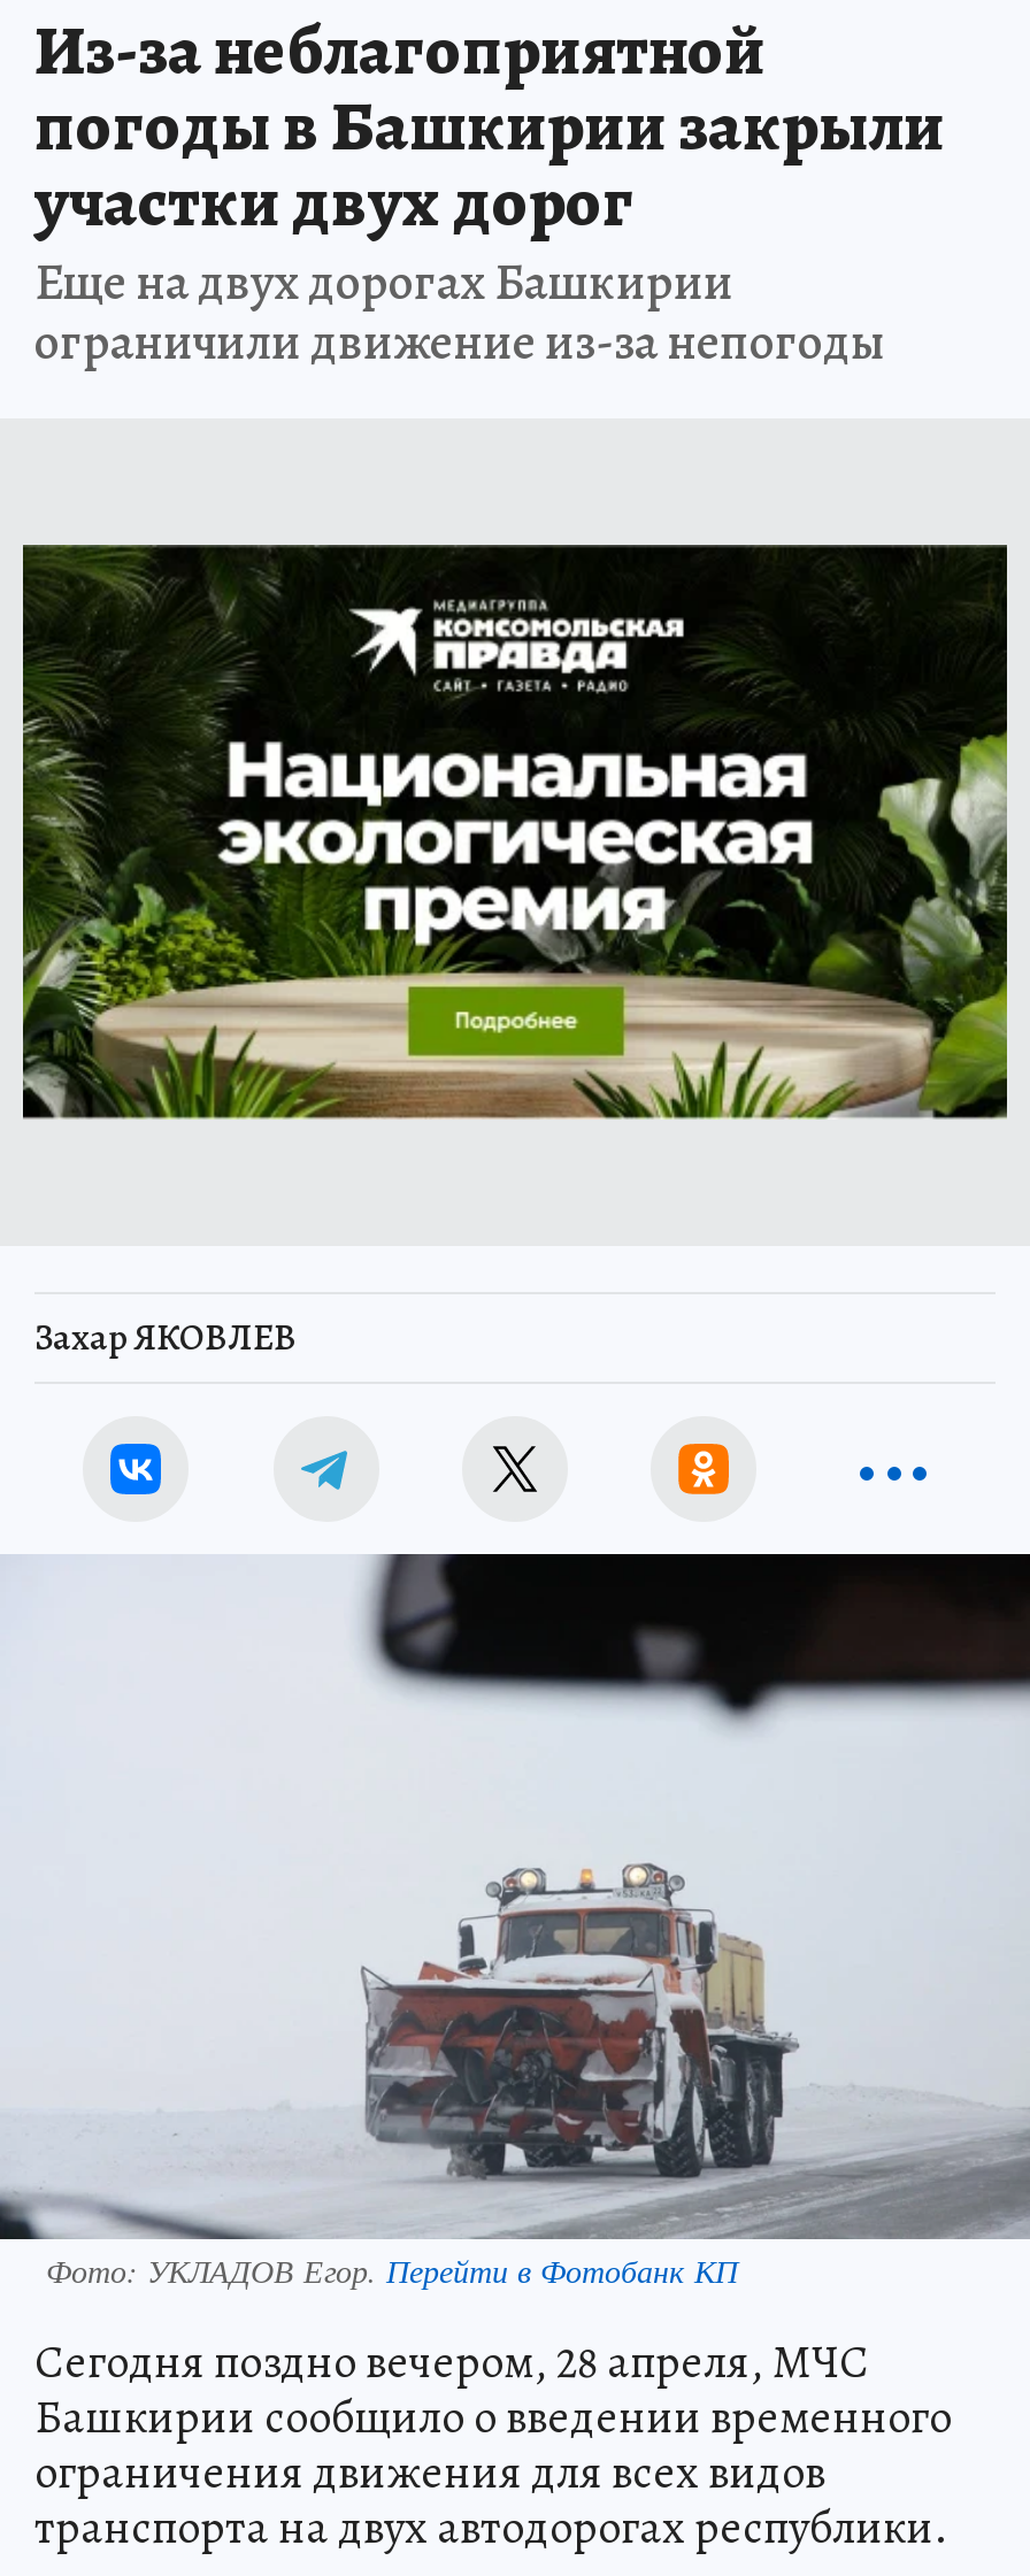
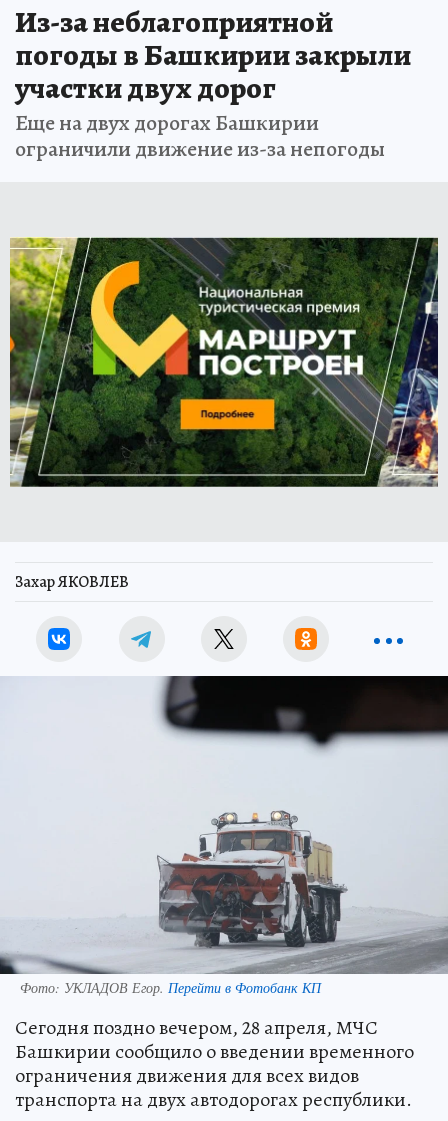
[21,543,1009,1120] [image] -> [9,237,439,488] [image]

